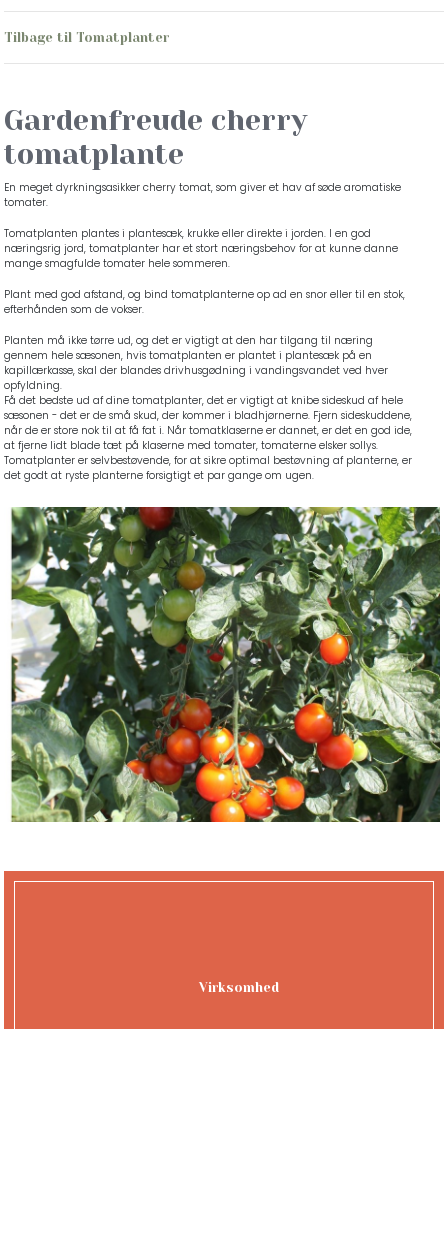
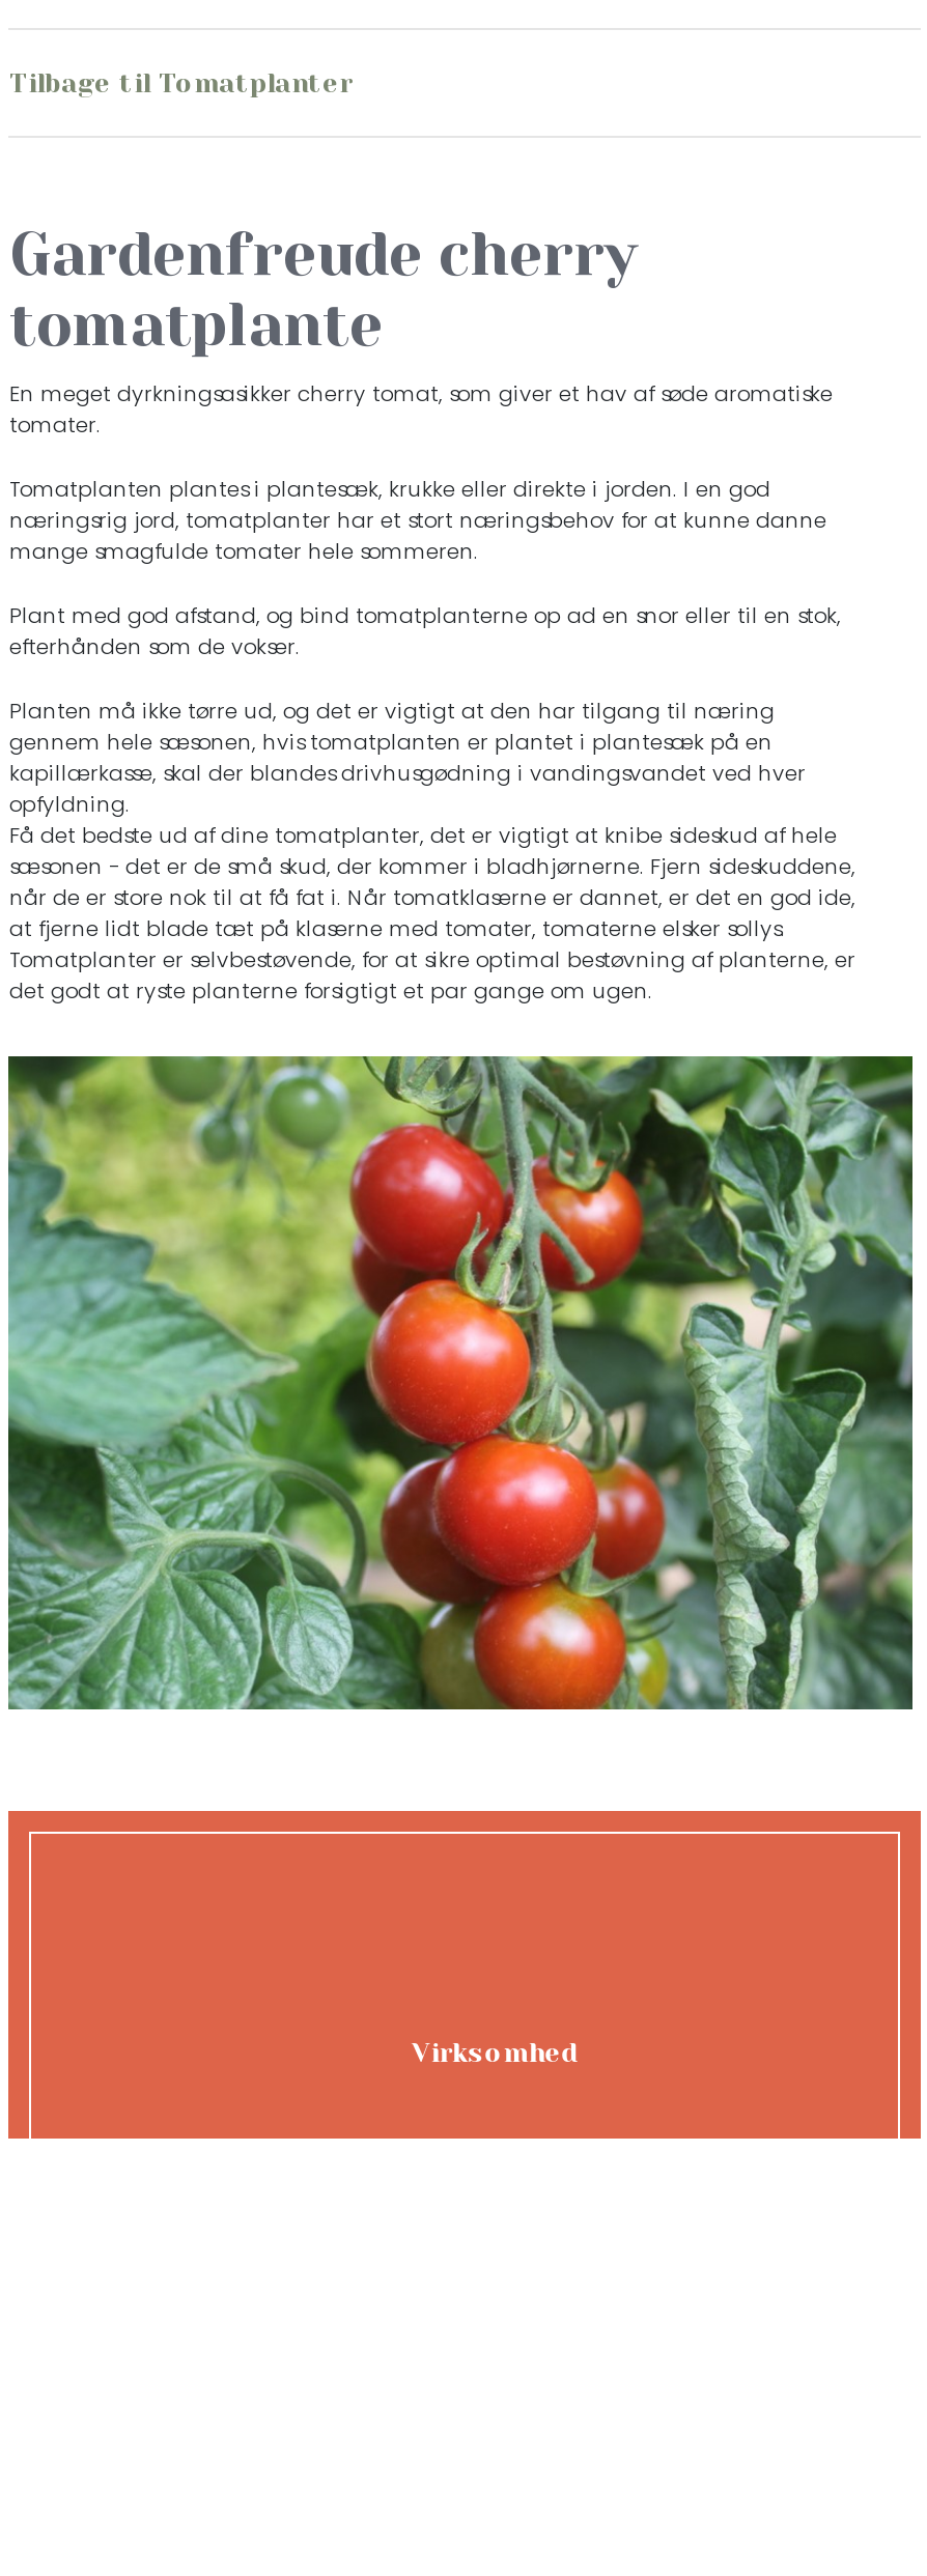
[4,506,441,823] [image] -> [6,1054,915,1711] [image]

